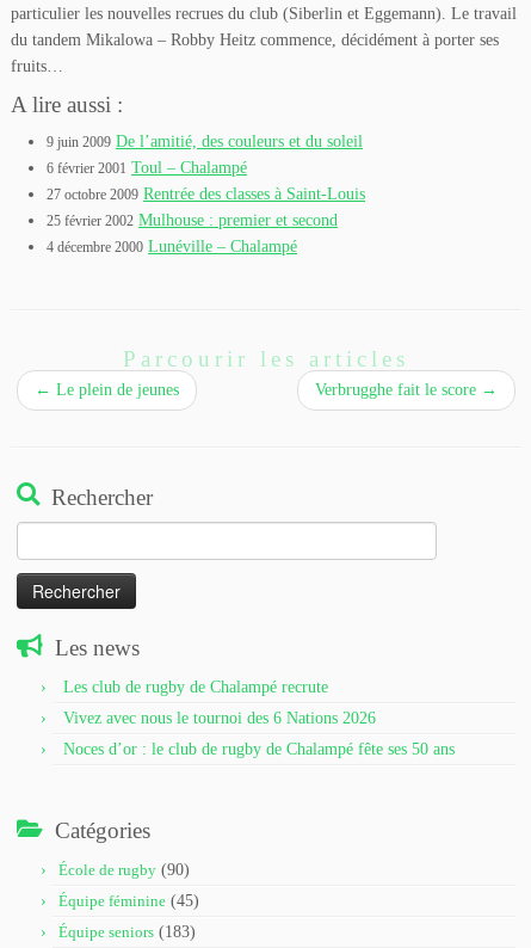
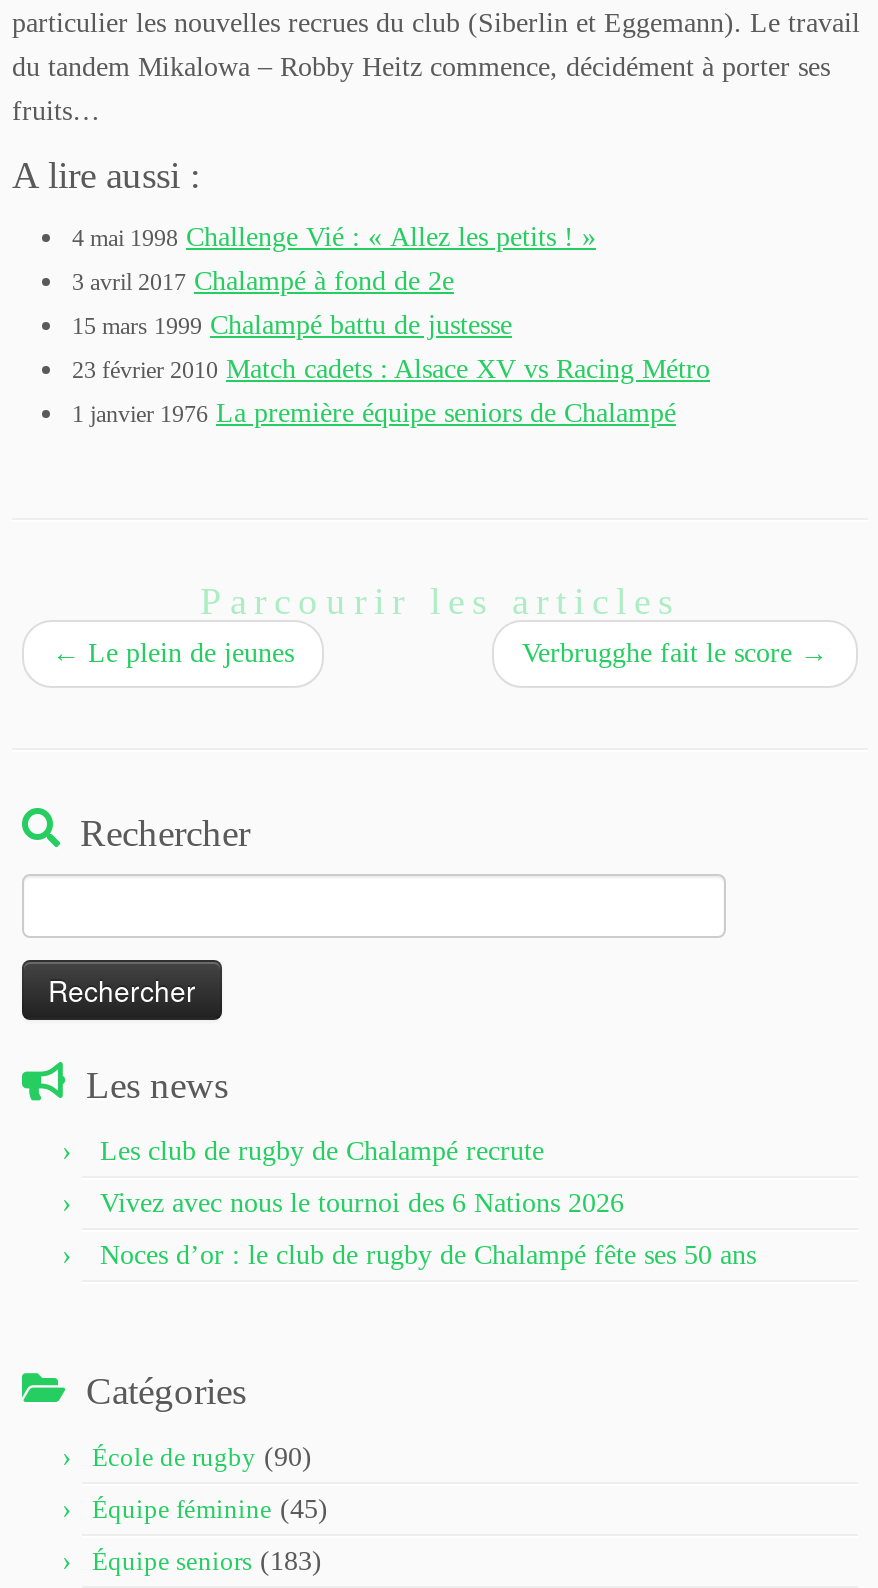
[47,133,363,150] 9 juin 2009 De l’amitié, des couleurs et du soleil -> [72,222,596,252] 4 mai 1998 Challenge Vié : « Allez les petits ! »
[47,159,247,177] 6 février 2001 Toul – Chalampé -> [72,266,454,296] 3 avril 2017 Chalampé à fond de 2e
[47,185,365,203] 27 octobre 2009 Rentrée des classes à Saint-Louis -> [72,310,512,340] 15 mars 1999 Chalampé battu de justesse
[47,211,338,229] 25 février 2002 Mulhouse : premier et second -> [72,354,710,384] 23 février 2010 Match cadets : Alsace XV vs Racing Métro
[47,238,297,256] 4 décembre 2000 Lunéville – Chalampé -> [72,398,676,428] 1 janvier 1976 La première équipe seniors de Chalampé

